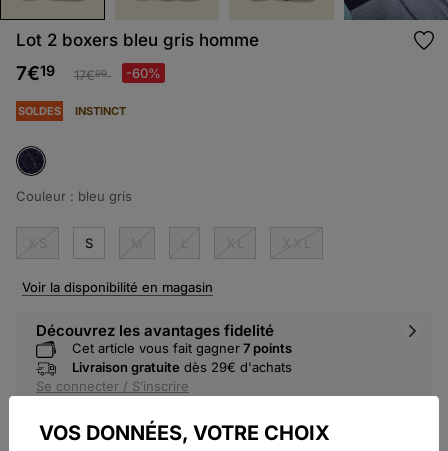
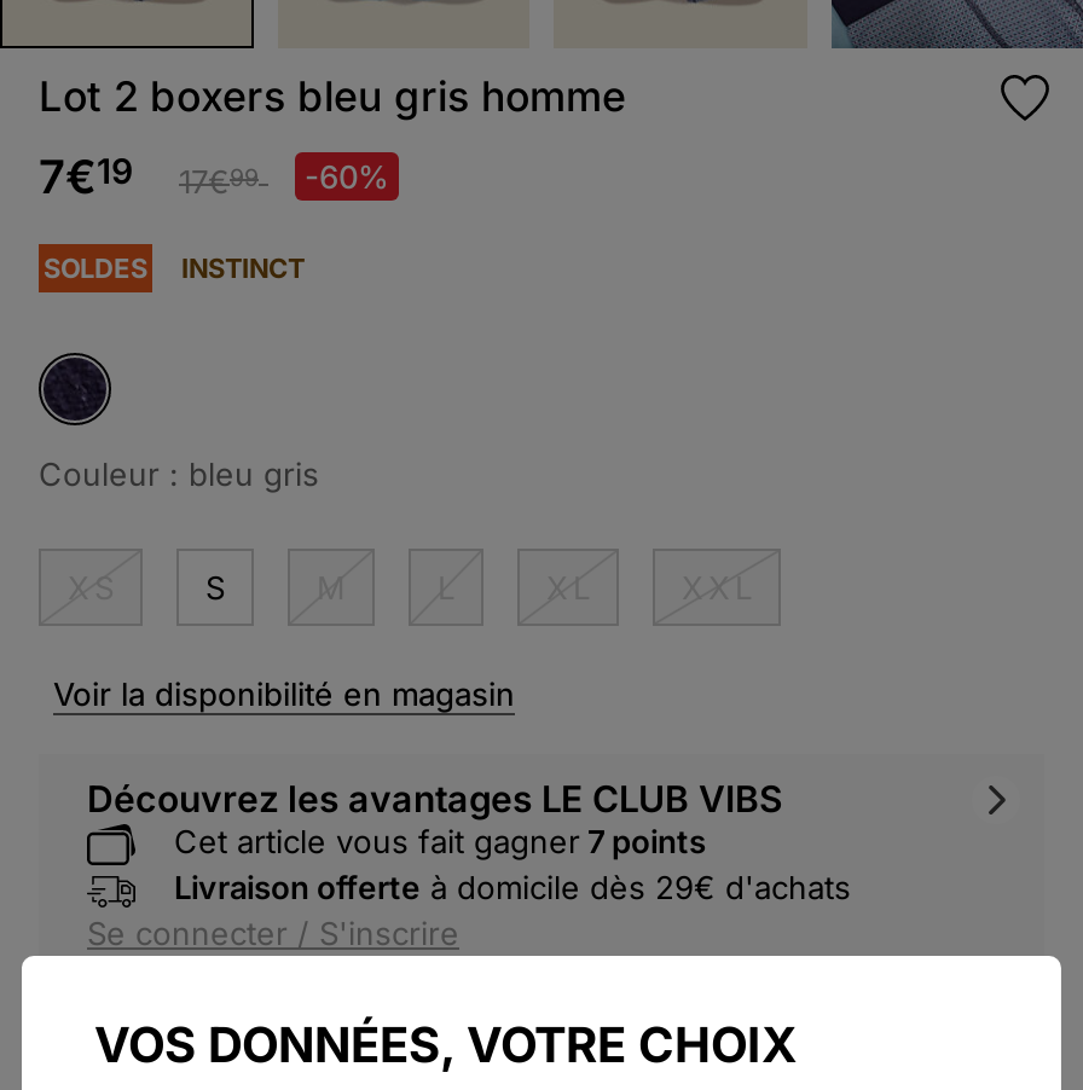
[36,321,274,340] Découvrez les avantages fidelité -> [87,777,783,822] Découvrez les avantages LE CLUB VIBS
[36,359,292,394] Livraison gratuite dès 29€ d'achats | Se connecter / S’inscrire -> [87,868,851,953] Livraison offerte à domicile dès 29€ d'achats | Se connecter / S'inscrire

